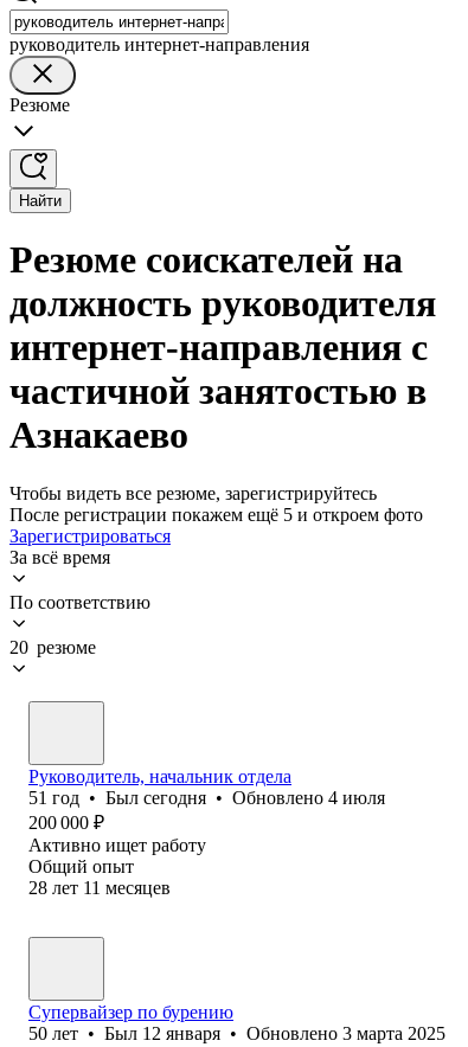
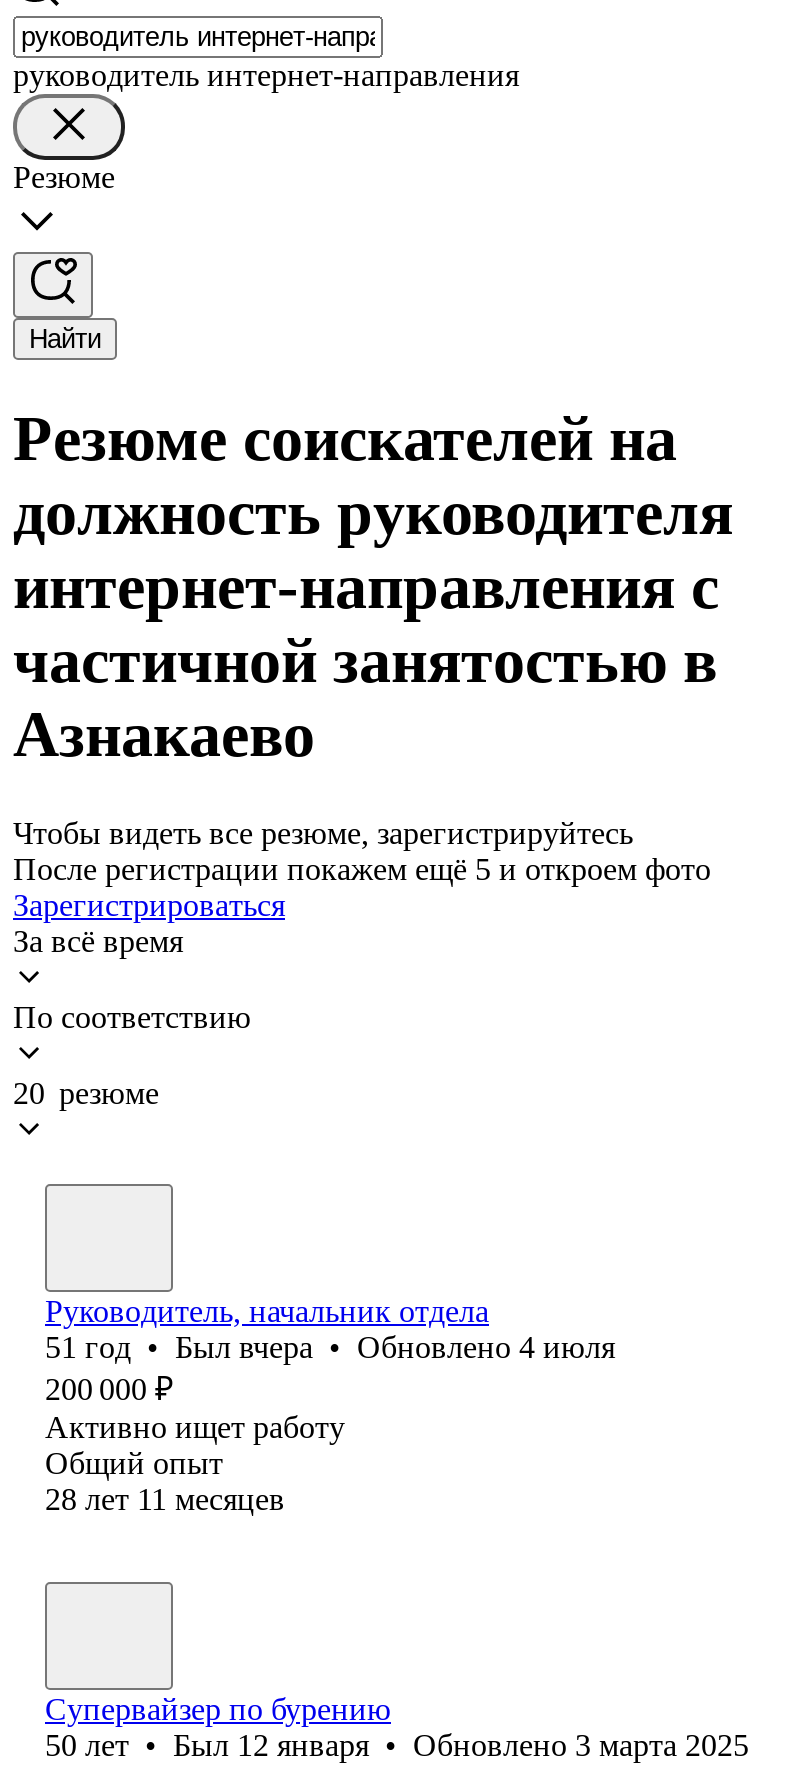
[28,788,385,808] 51 год • Был сегодня • Обновлено 4 июля -> [45,1330,615,1364] 51 год • Был вчера • Обновлено 4 июля

